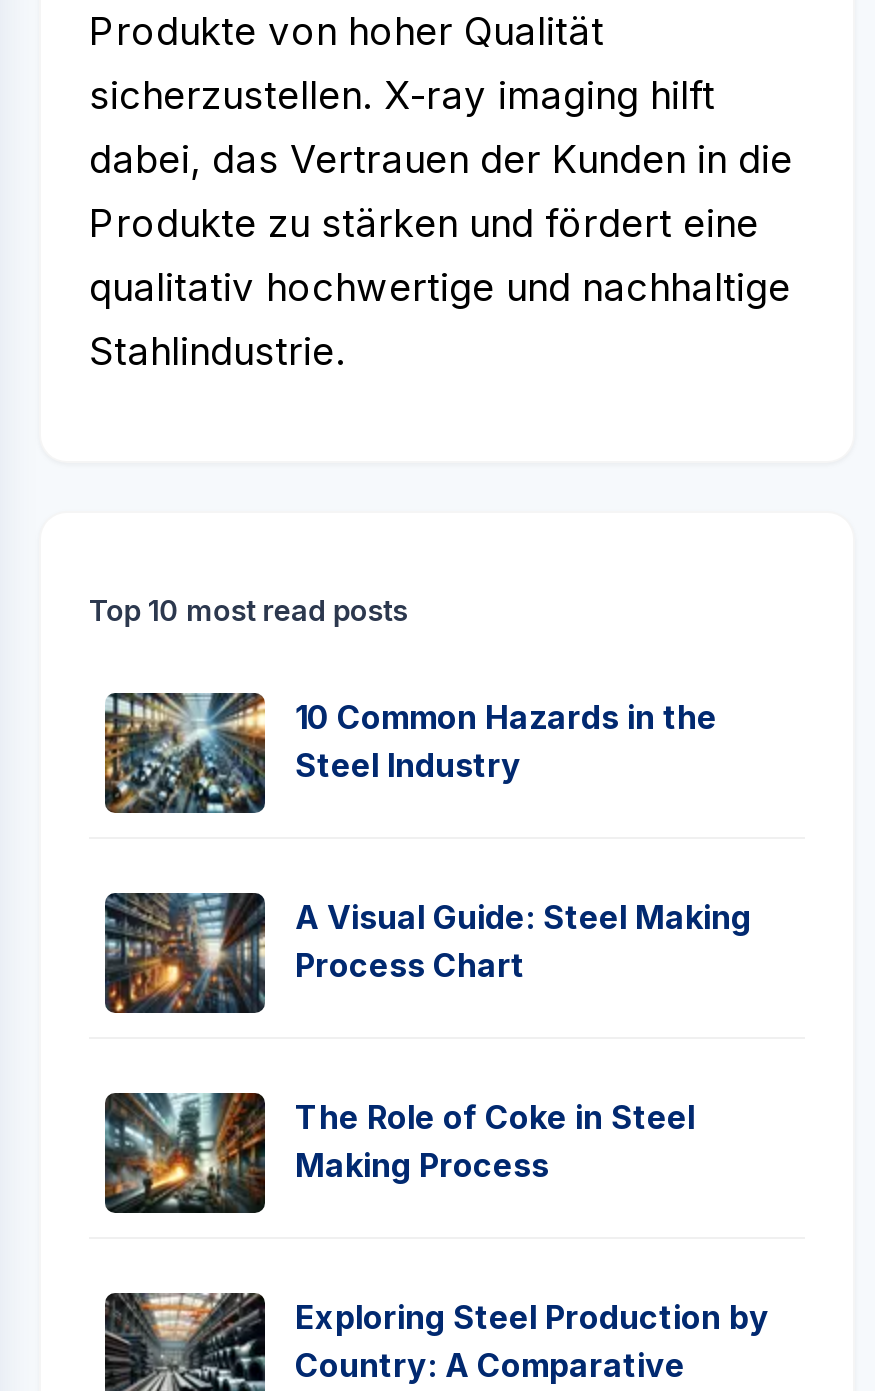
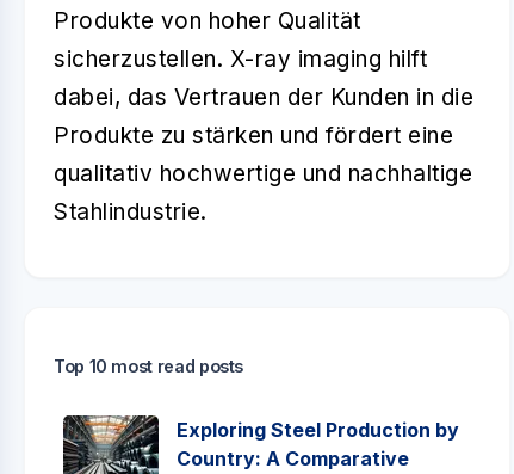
[103,693,717,815] [image] | 10 Common Hazards in the | Steel Industry -> none
[103,891,751,1015] [image] | A Visual Guide: Steel Making | Process Chart -> none
[103,1091,695,1215] [image] | The Role of Coke in Steel | Making Process -> none

